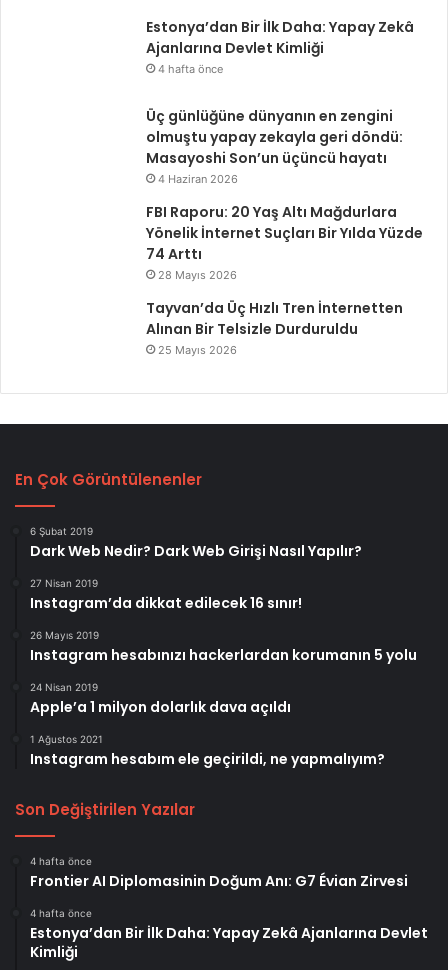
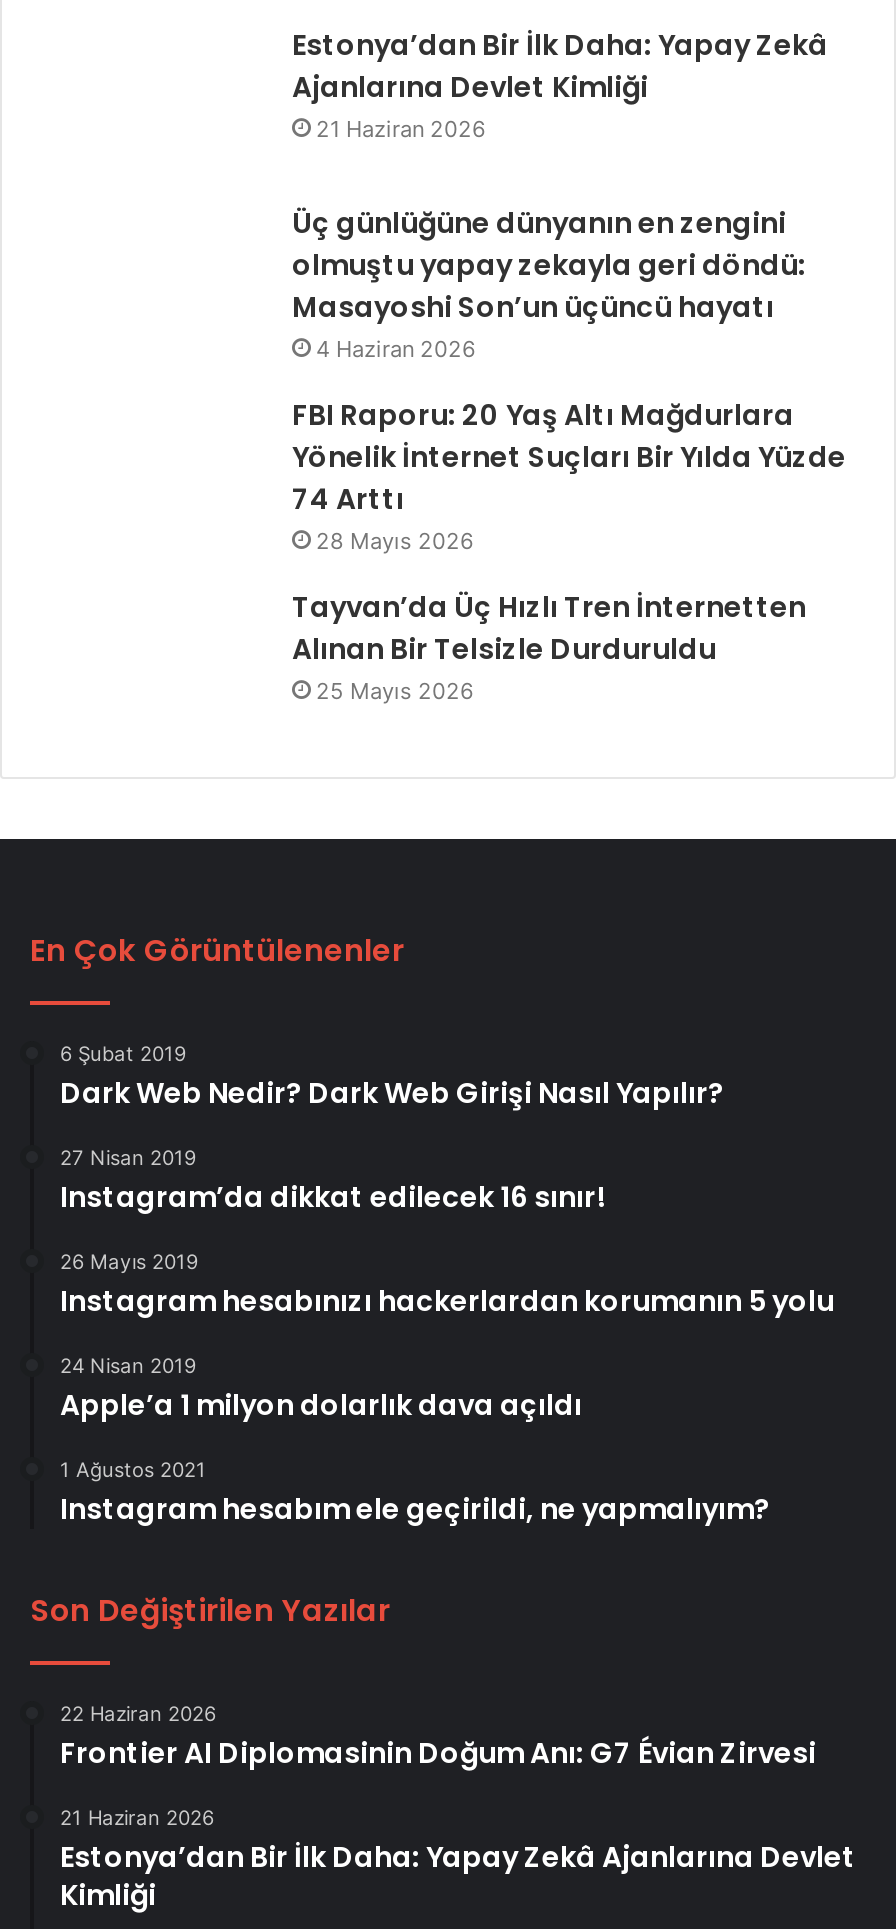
[158,62,223,76] 4 hafta önce -> [316,115,486,143] 21 Haziran 2026
[30,855,92,867] 4 hafta önce -> [60,1701,216,1725] 22 Haziran 2026
[30,907,92,919] 4 hafta önce -> [60,1805,214,1829] 21 Haziran 2026

